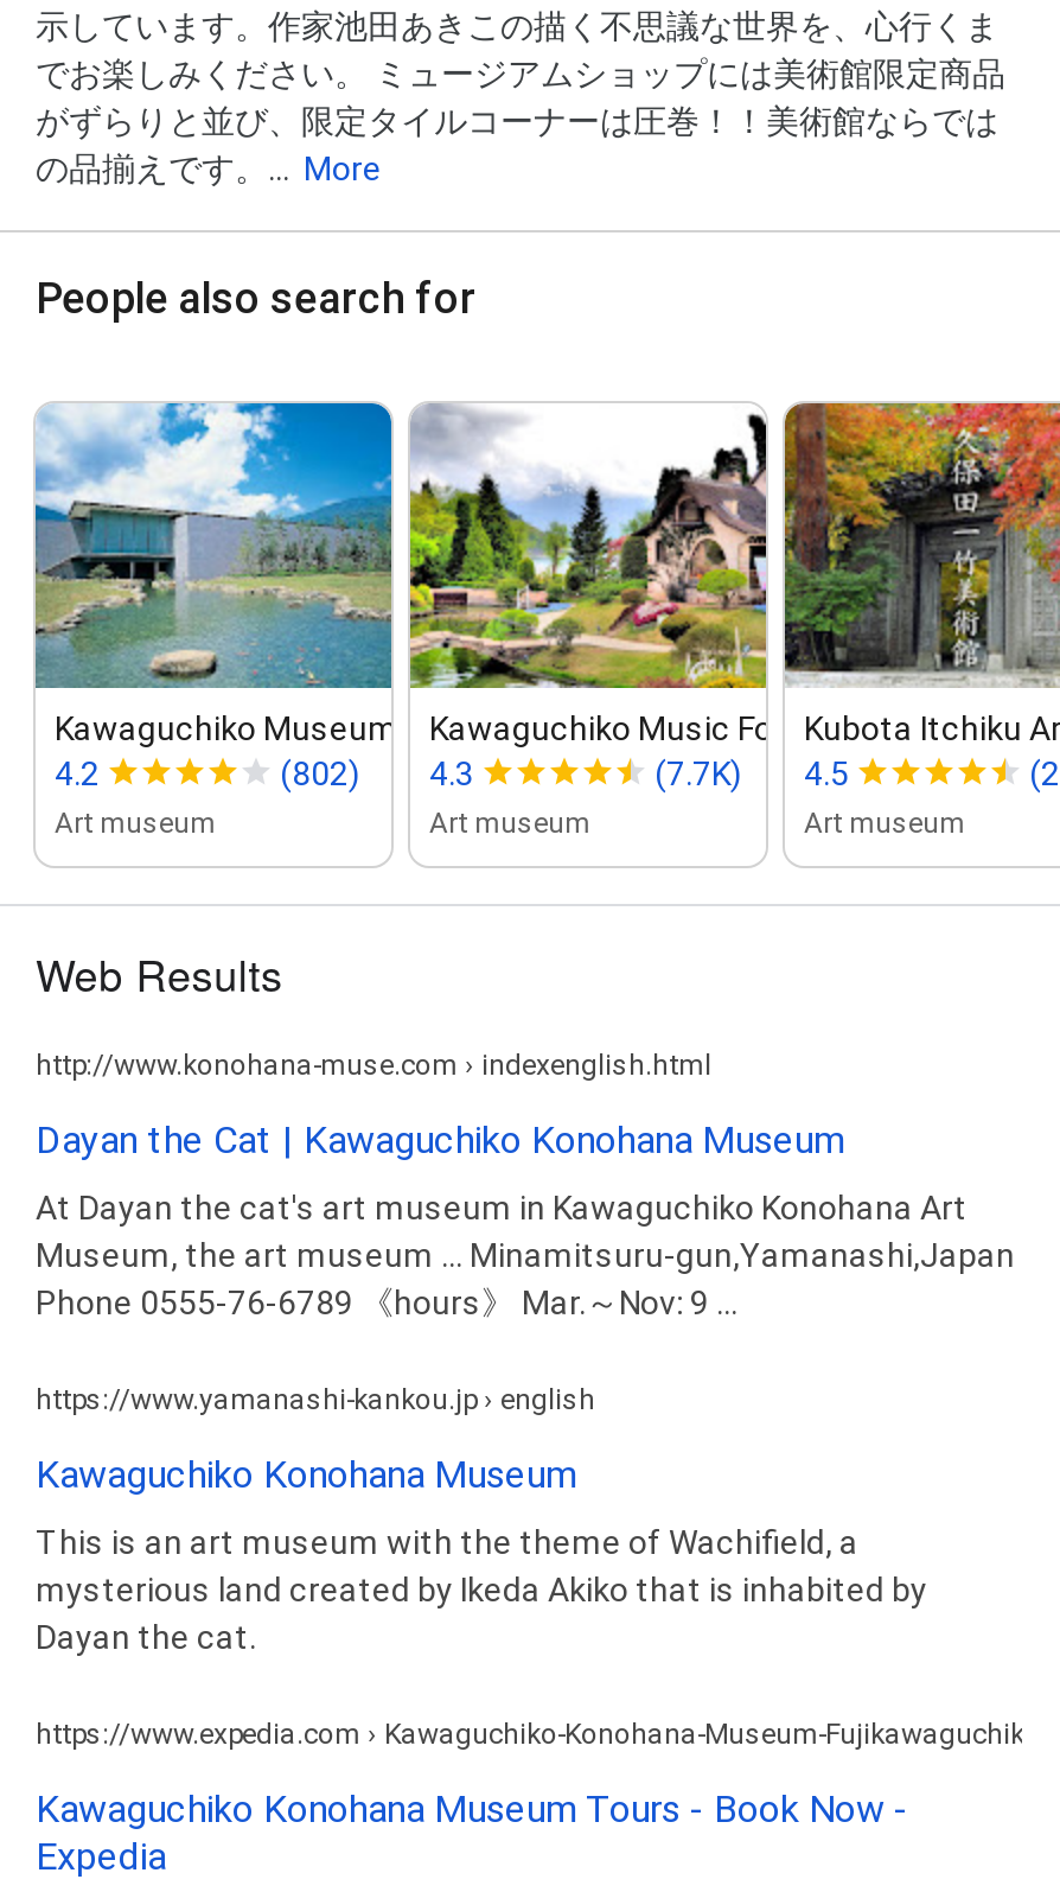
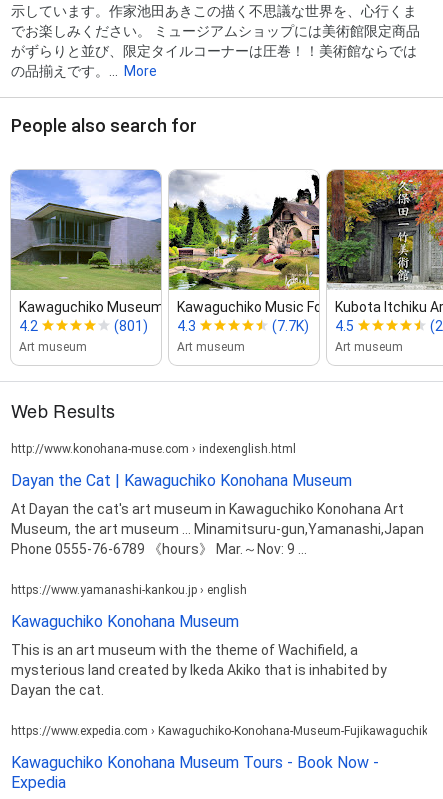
[33,401,474,792] [image] | (802) 4.3 -> [11,169,196,334] [image] | (801) 4.3

